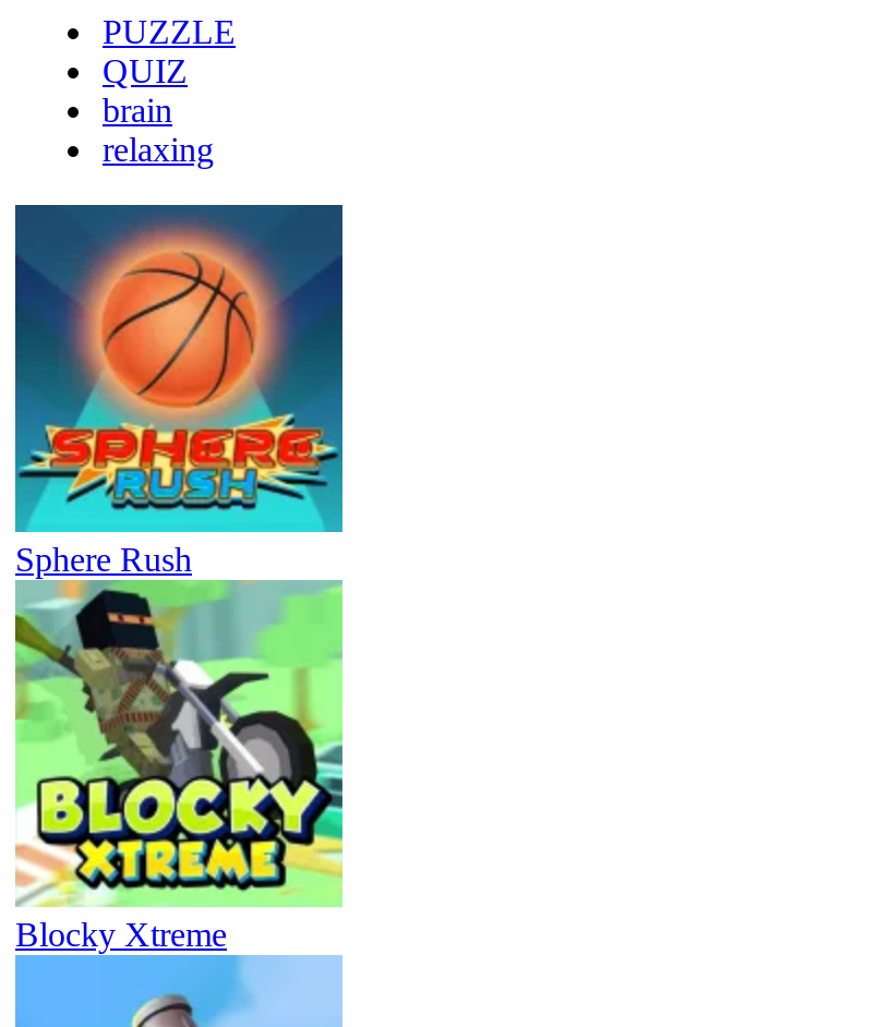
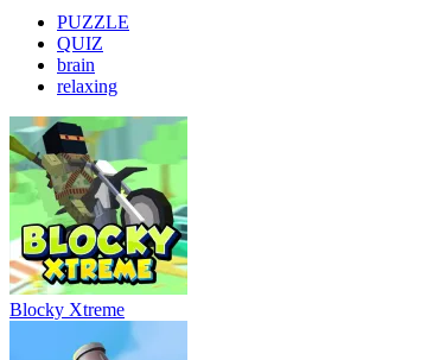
[13,203,345,577] [image] | Sphere Rush -> none

